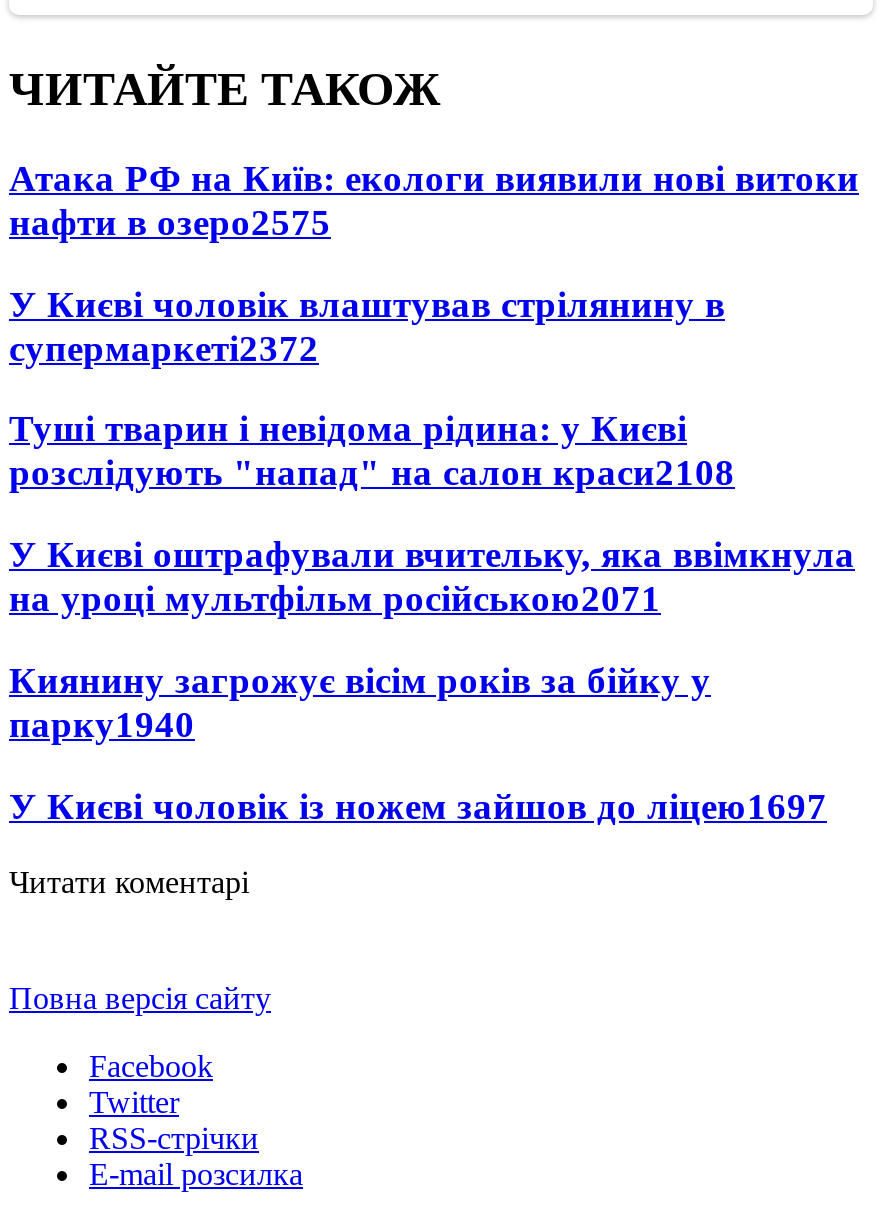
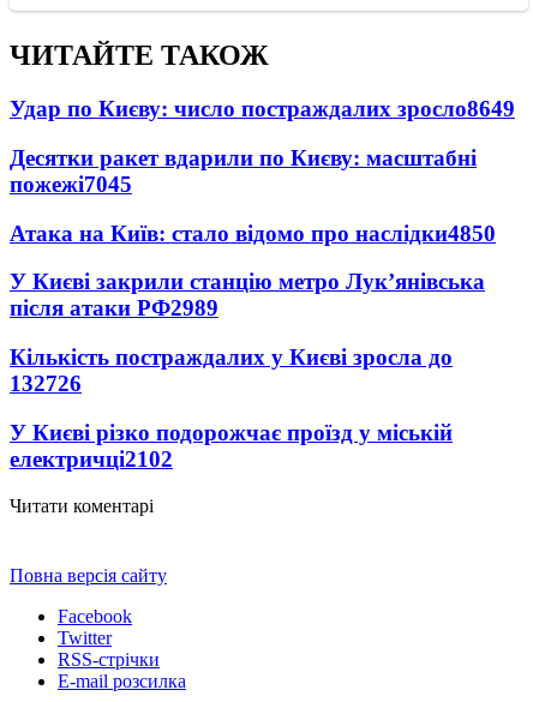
[9,157,859,243] Атака РФ на Київ: екологи виявили нові витоки | нафти в озеро2575 -> [10,96,515,121] Удар по Києву: число постраждалих зросло8649
[9,283,725,369] У Києві чоловік влаштував стрілянину в | супермаркеті2372 -> [10,145,477,197] Десятки ракет вдарили по Києву: масштабні | пожежі7045
[9,408,735,494] Туші тварин і невідома рідина: у Києві | розслідують "напад" на салон краси2108 -> [10,220,496,246] Атака на Київ: стало відомо про наслідки4850
[9,534,855,620] У Києві оштрафували вчительку, яка ввімкнула | на уроці мультфільм російською2071 -> [10,269,485,321] У Києві закрили станцію метро Лук’янівська | після атаки РФ2989
[9,659,711,745] Киянину загрожує вісім років за бійку у | парку1940 -> [10,345,453,396] Кількість постраждалих у Києві зросла до | 132726
[9,785,827,827] У Києві чоловік із ножем зайшов до ліцею1697 -> [10,420,453,471] У Києві різко подорожчає проїзд у міській | електричці2102

